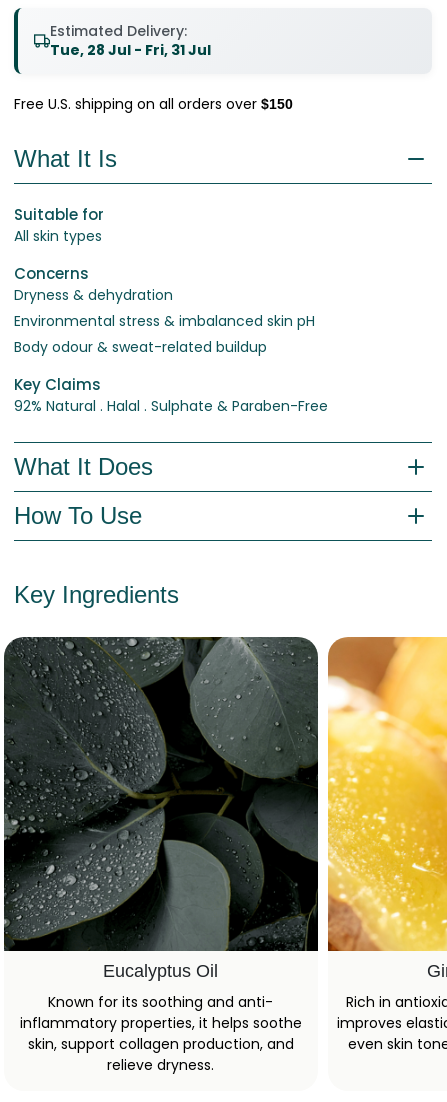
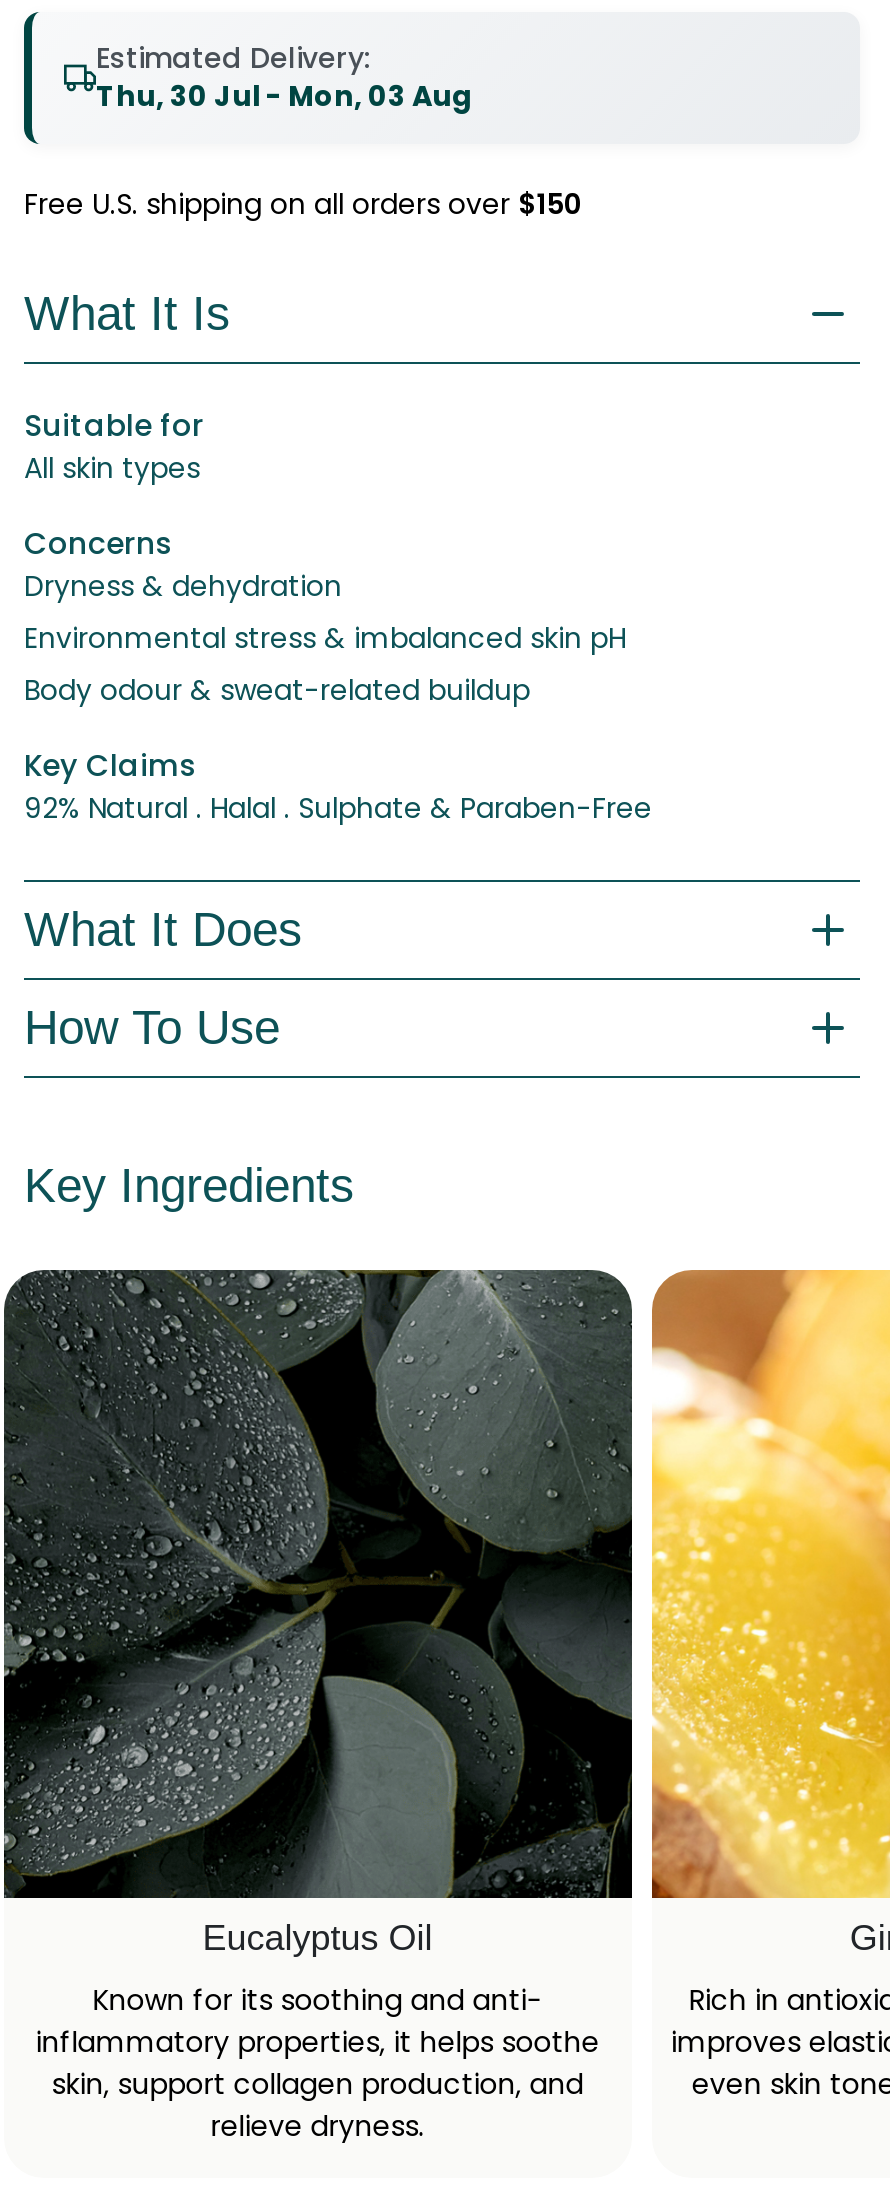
[50,40,211,60] Tue, 28 Jul - Fri, 31 Jul -> [96,76,472,116] Thu, 30 Jul - Mon, 03 Aug

